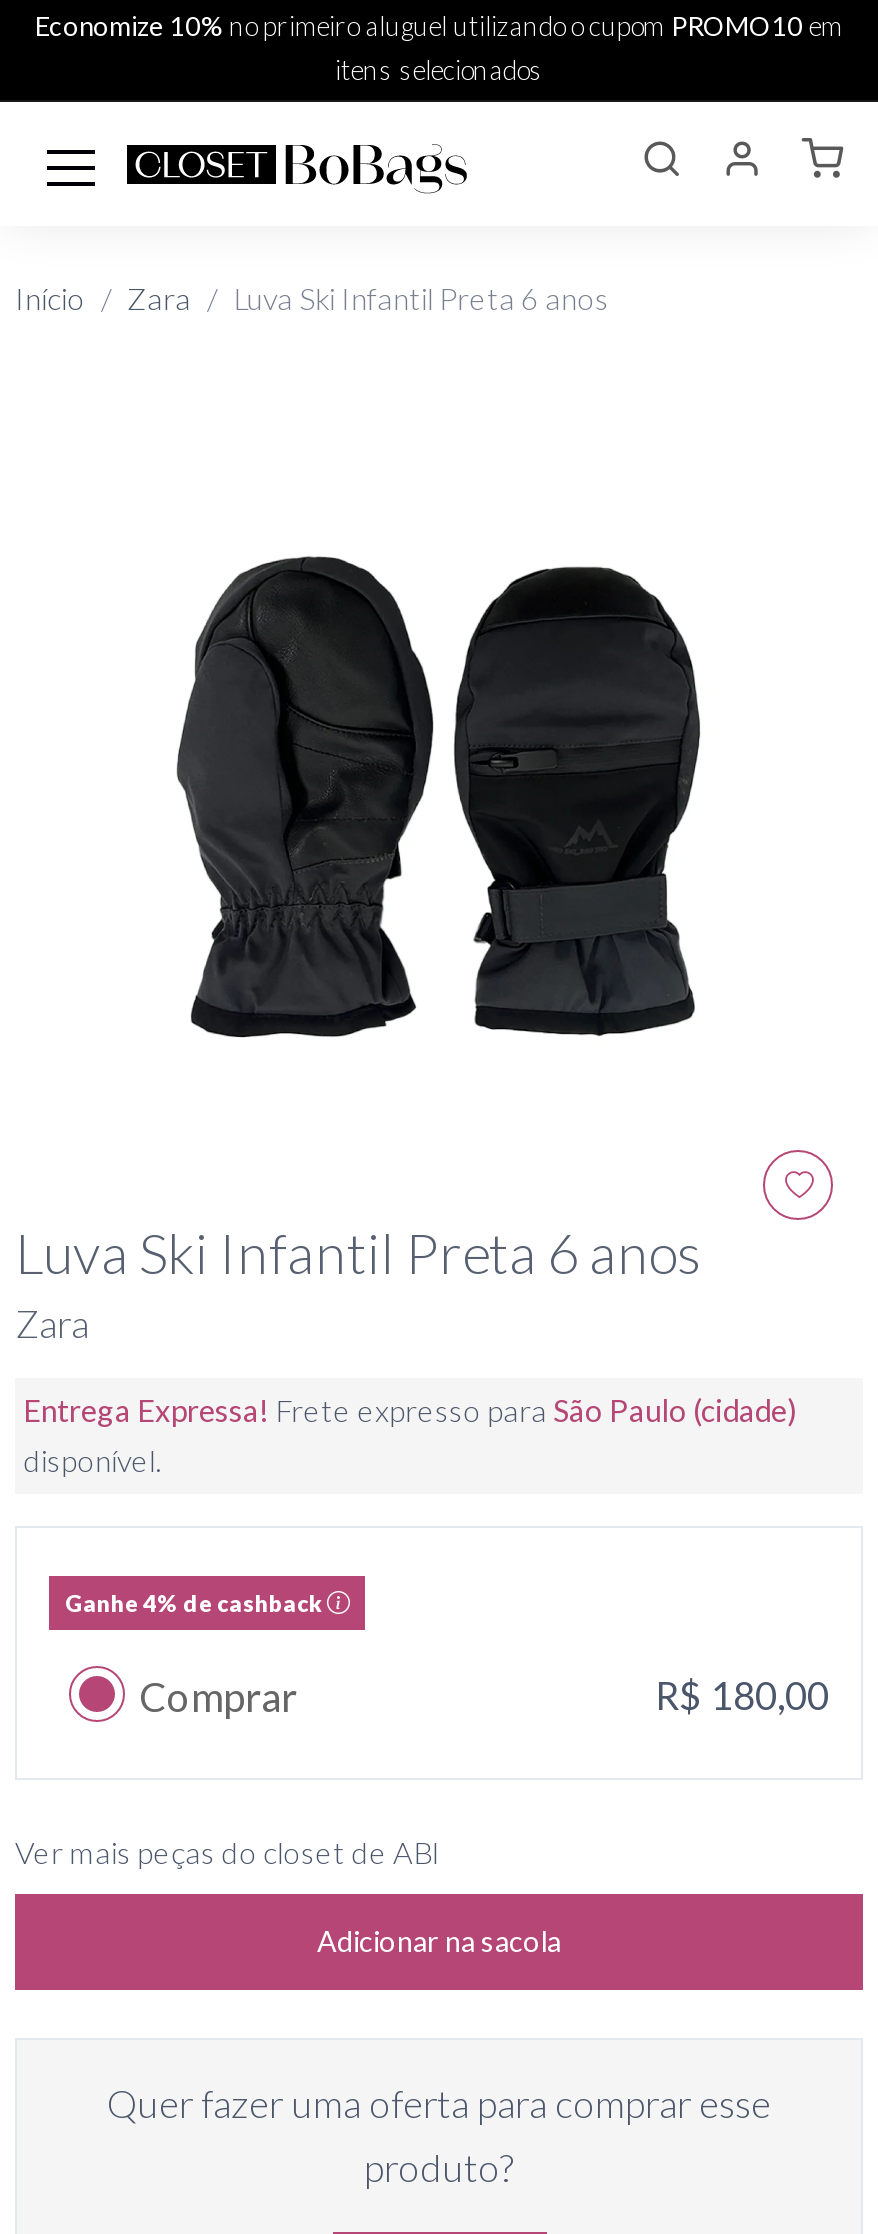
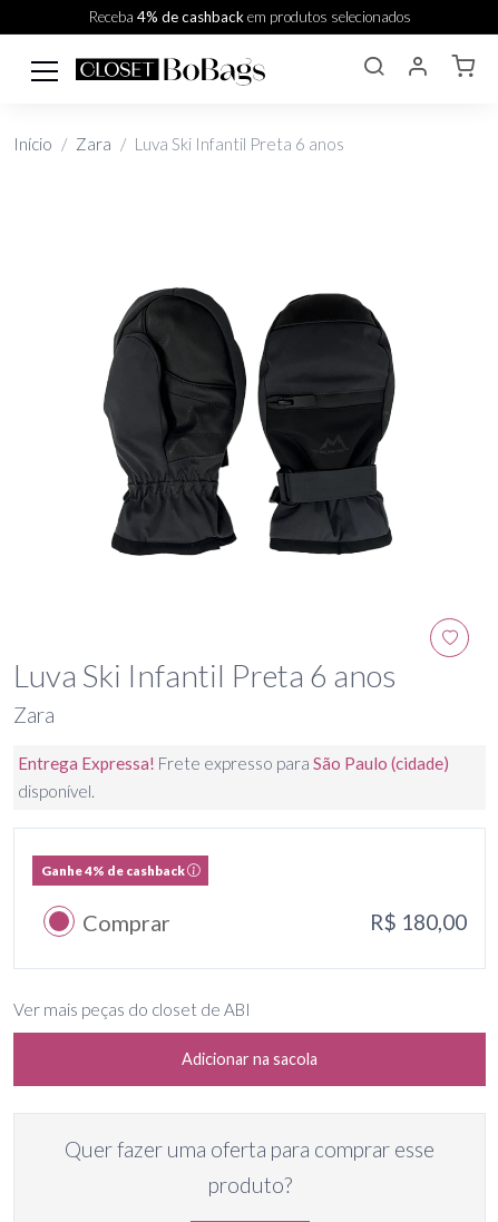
[35,10,843,86] Economize 10% no primeiro aluguel utilizando o cupom PROMO10 em | itens selecionados -> [89,8,411,26] Receba 4% de cashback em produtos selecionados

